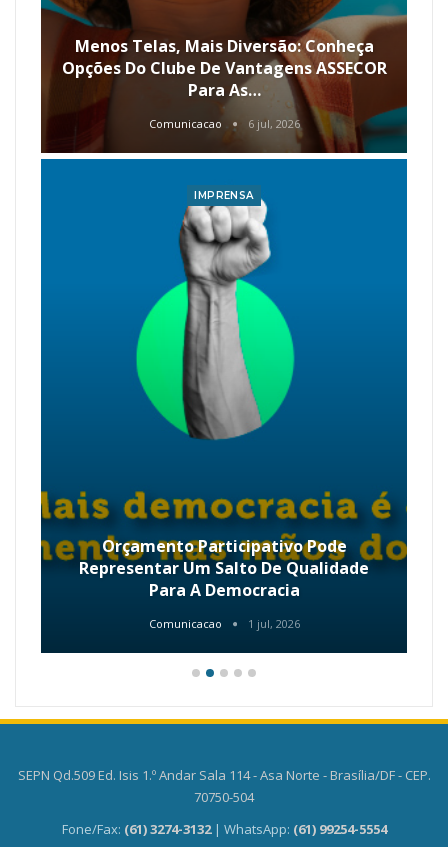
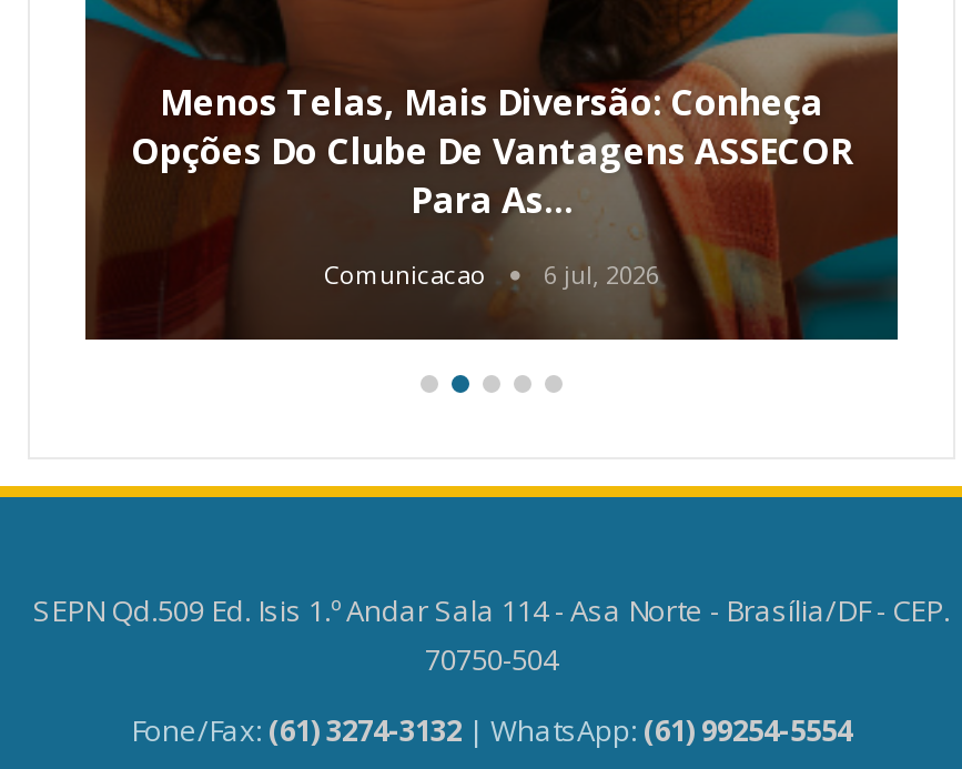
[41,158,407,441] [image] | IMPRENSA -> none
[40,456,408,653] [image] | Orçamento Participativo Pode | Representar Um Salto De Qualidade | Para A Democracia | Comunicacao | 1 jul, 2026 -> none

